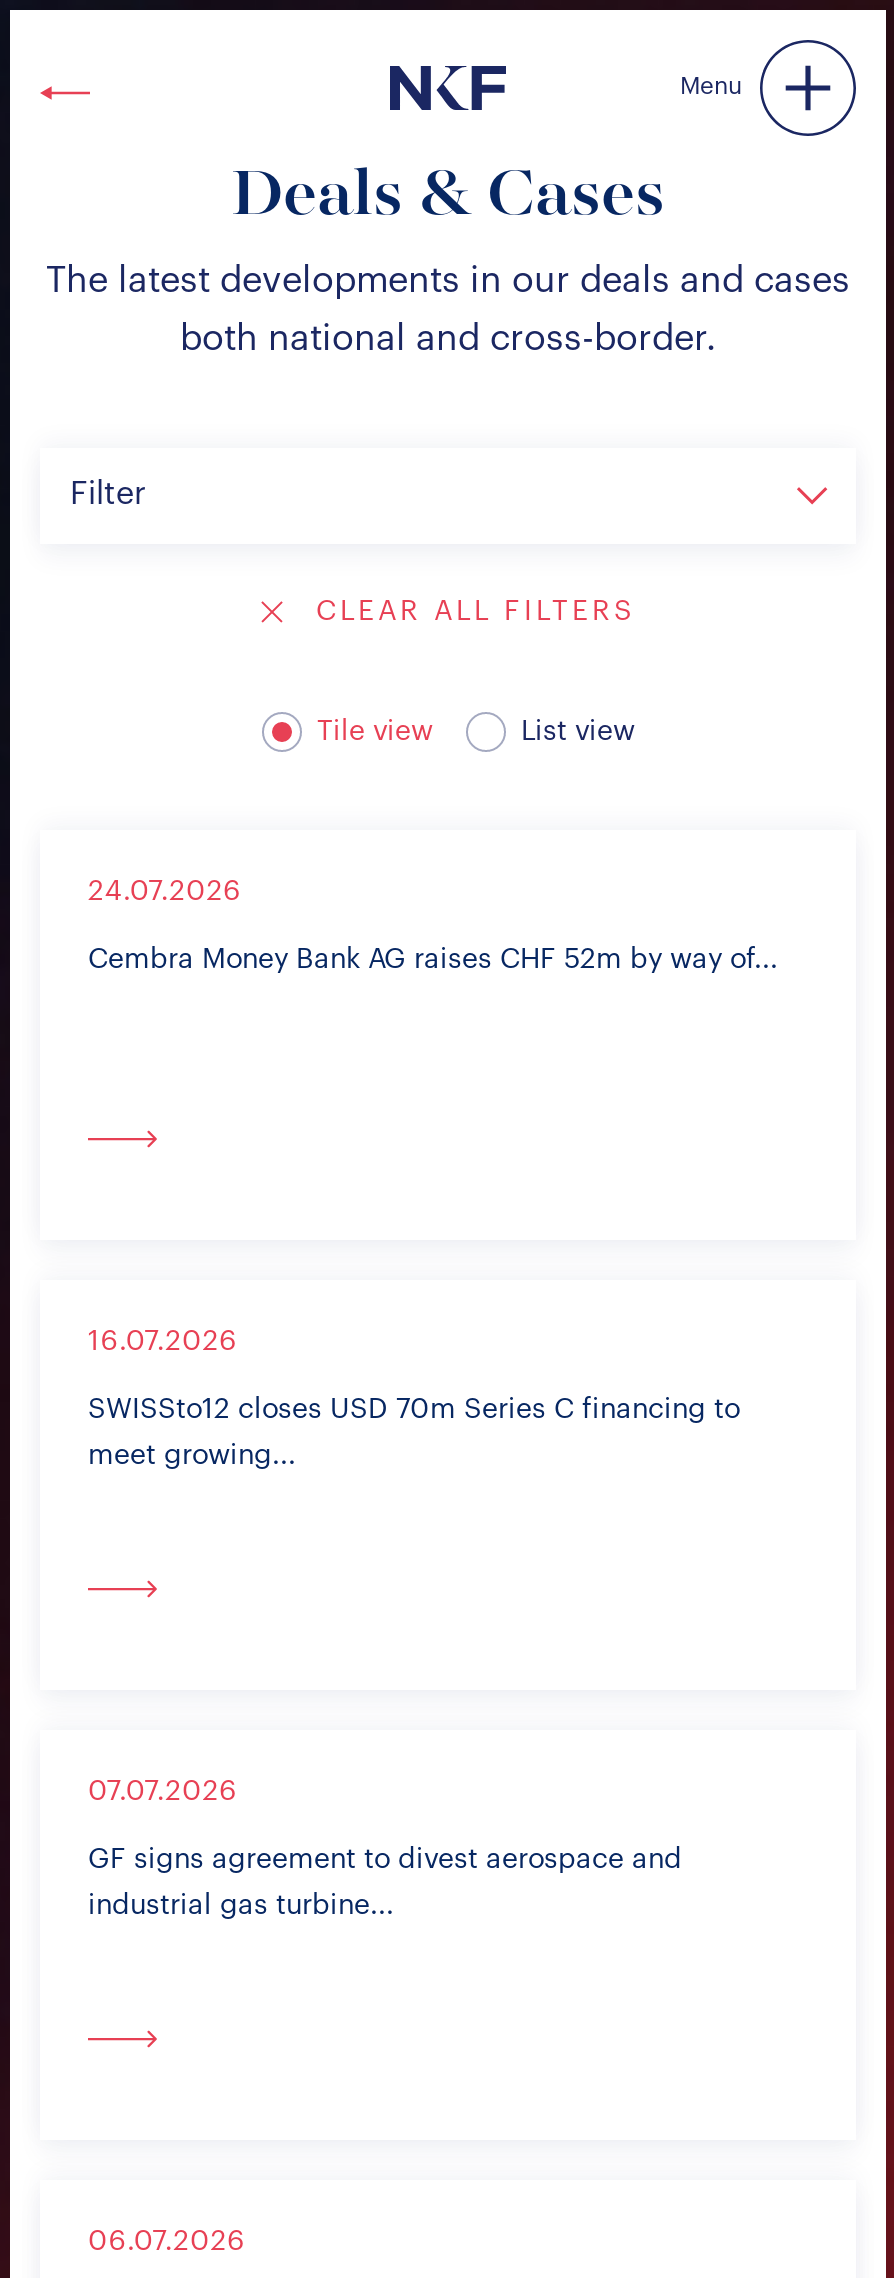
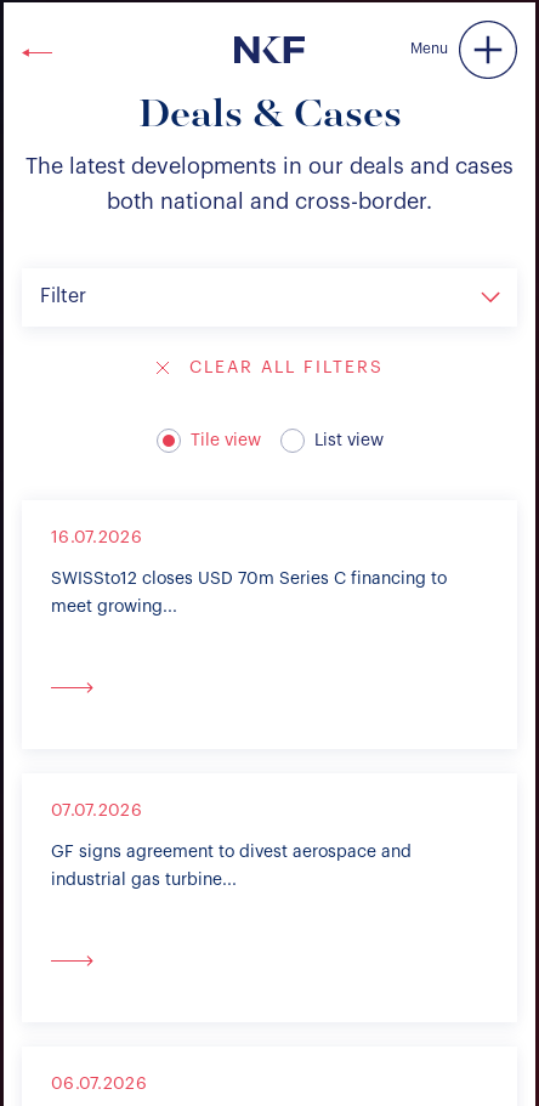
[88,878,778,974] 24.07.2026 | Cembra Money Bank AG raises CHF 52m by way of... -> none

